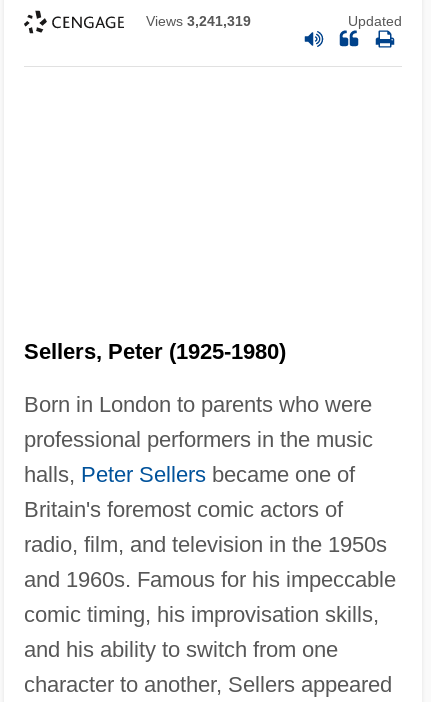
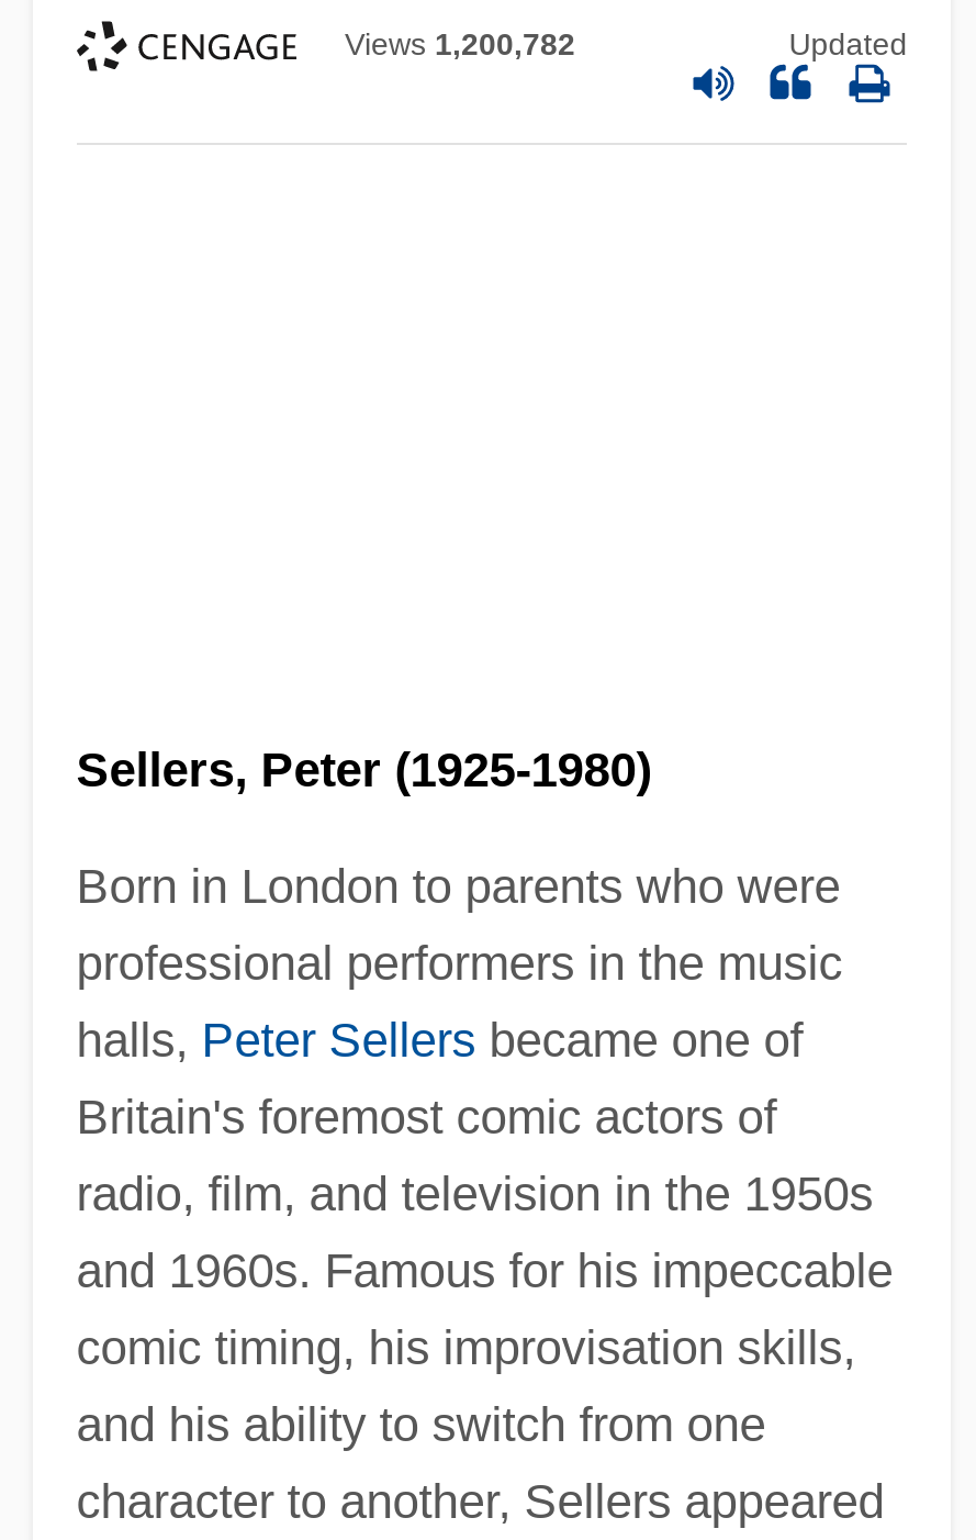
[146,13,251,29] Views 3,241,319 -> [345,27,575,63] Views 1,200,782

